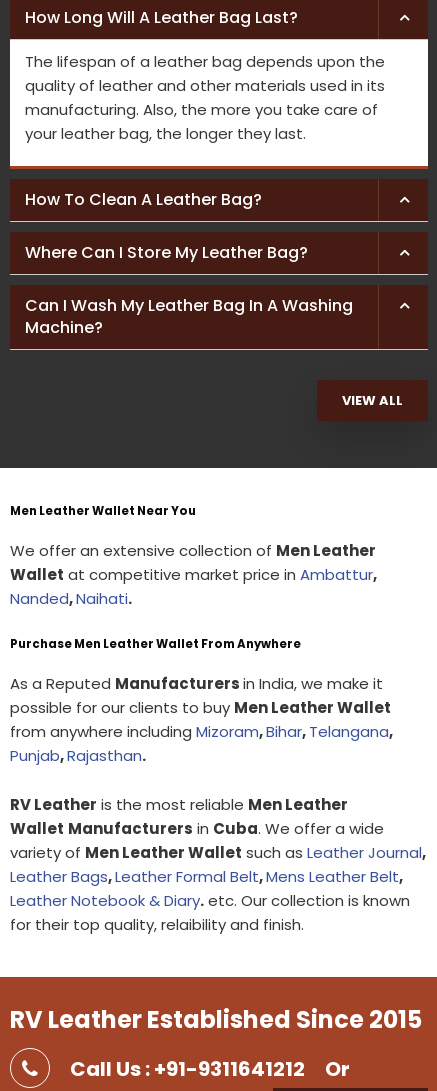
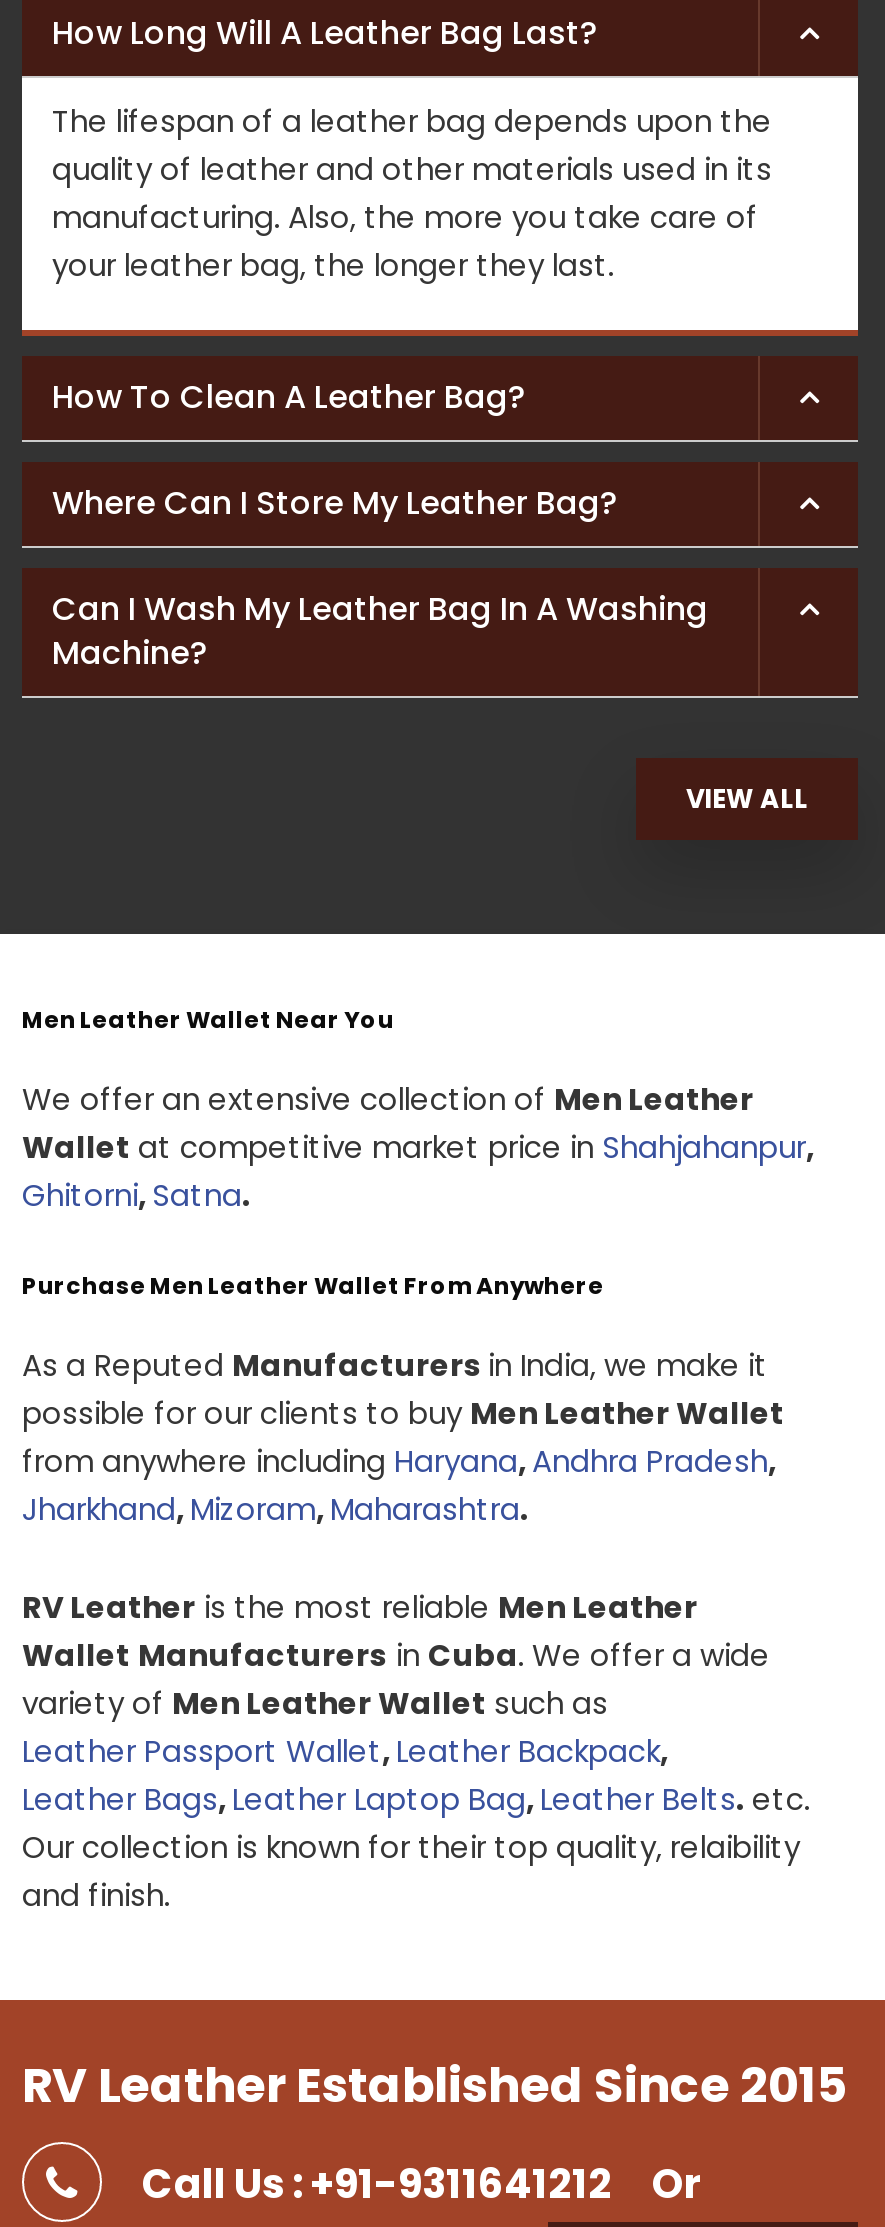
[10,564,377,609] Wallet at competitive market price in Ambattur, | Nanded, Naihati. -> [22,1126,814,1216] Wallet at competitive market price in Shahjahanpur, | Ghitorni, Satna.
[10,721,393,766] from anywhere including Mizoram, Bihar, Telangana, | Punjab, Rajasthan. -> [22,1440,776,1530] from anywhere including Haryana, Andhra Pradesh, | Jharkhand, Mizoram, Maharashtra.
[10,842,426,935] variety of Men Leather Wallet such as Leather Journal, | Leather Bags, Leather Formal Belt, Mens Leather Belt, | Leather Notebook & Diary. etc. Our collection is known | for their top quality, relaibility and finish. -> [22,1682,810,1916] variety of Men Leather Wallet such as | Leather Passport Wallet, Leather Backpack, | Leather Bags, Leather Laptop Bag, Leather Belts. etc. | Our collection is known for their top quality, relaibility | and finish.

